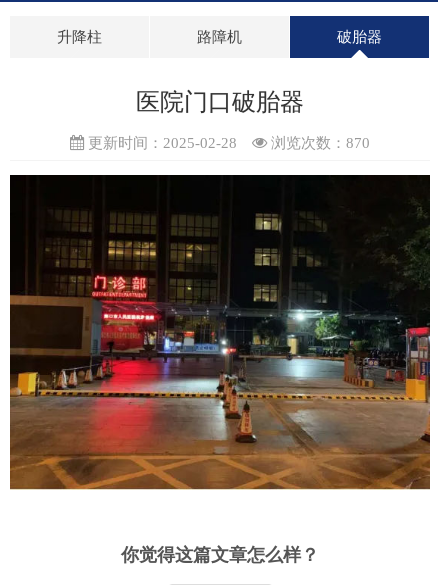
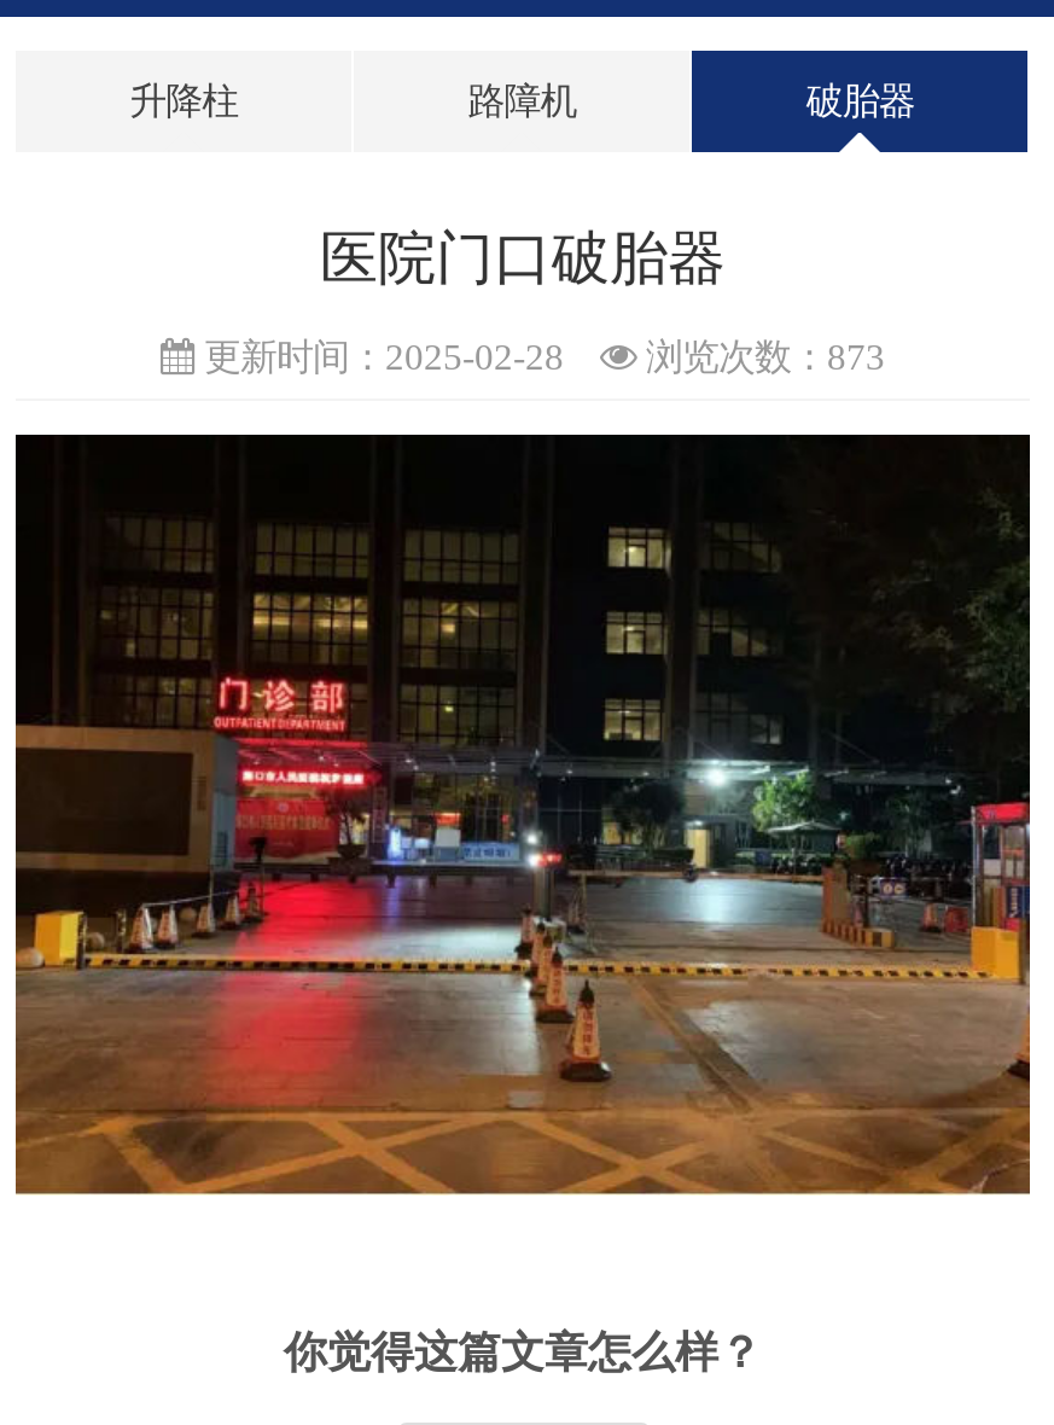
[84,134,370,151] 更新时间：2025-02-28 浏览次数：870 -> [194,336,885,377] 更新时间：2025-02-28 浏览次数：873

